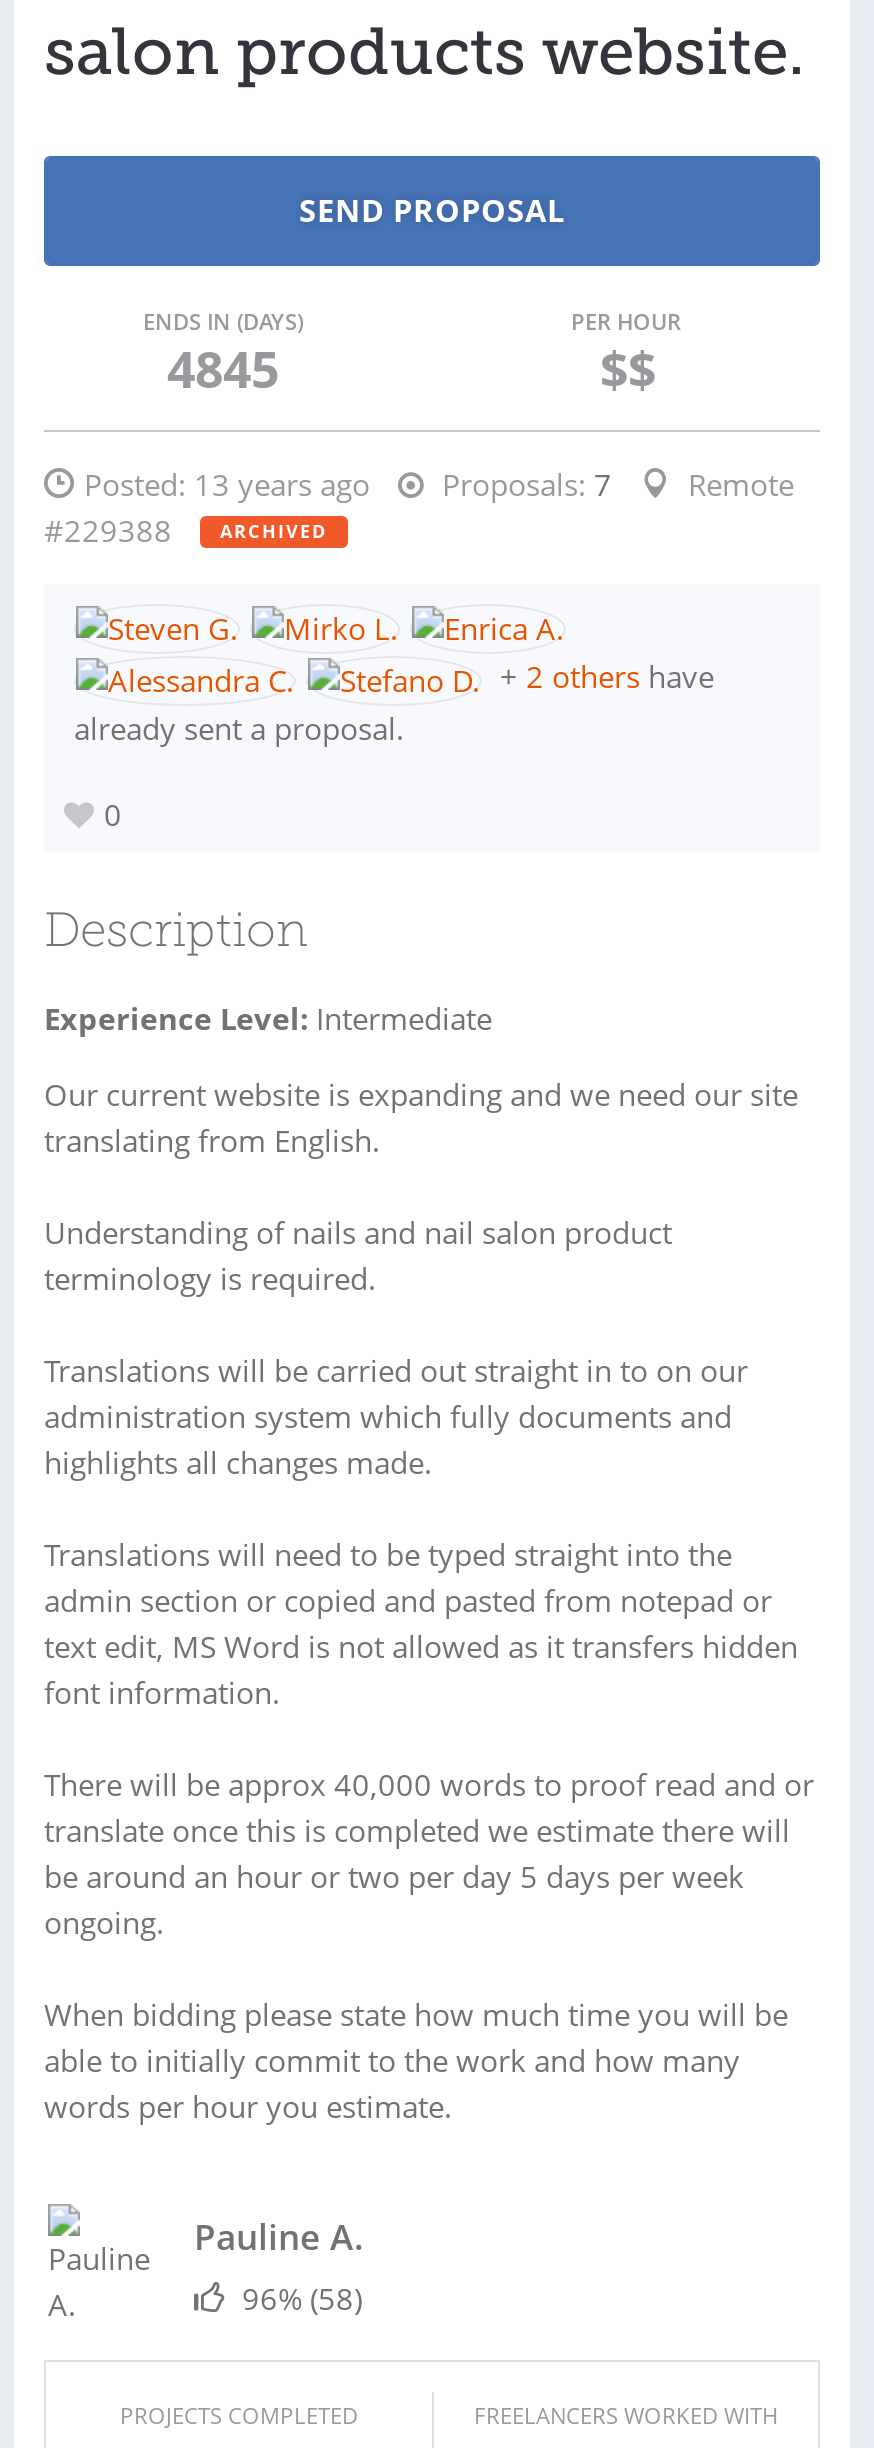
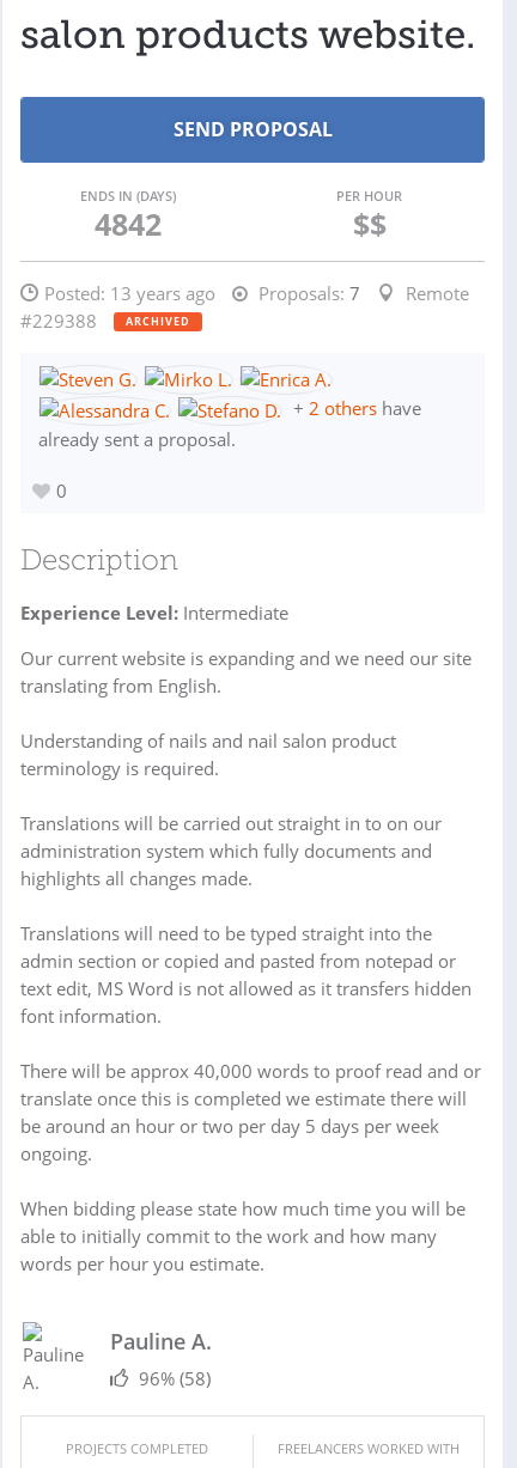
[167,334,279,402] 4845 -> [94,203,161,244] 4842

